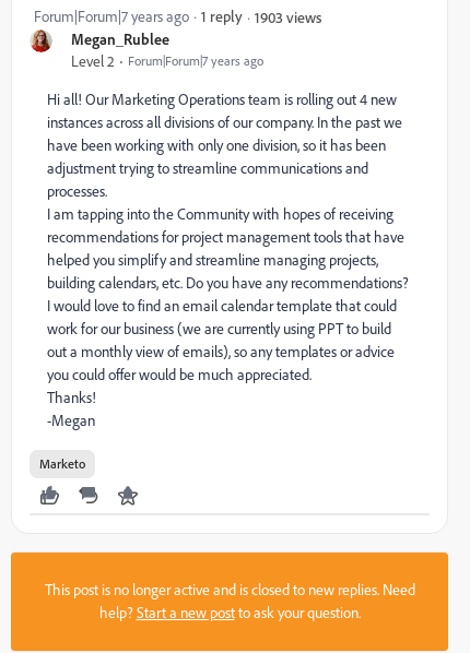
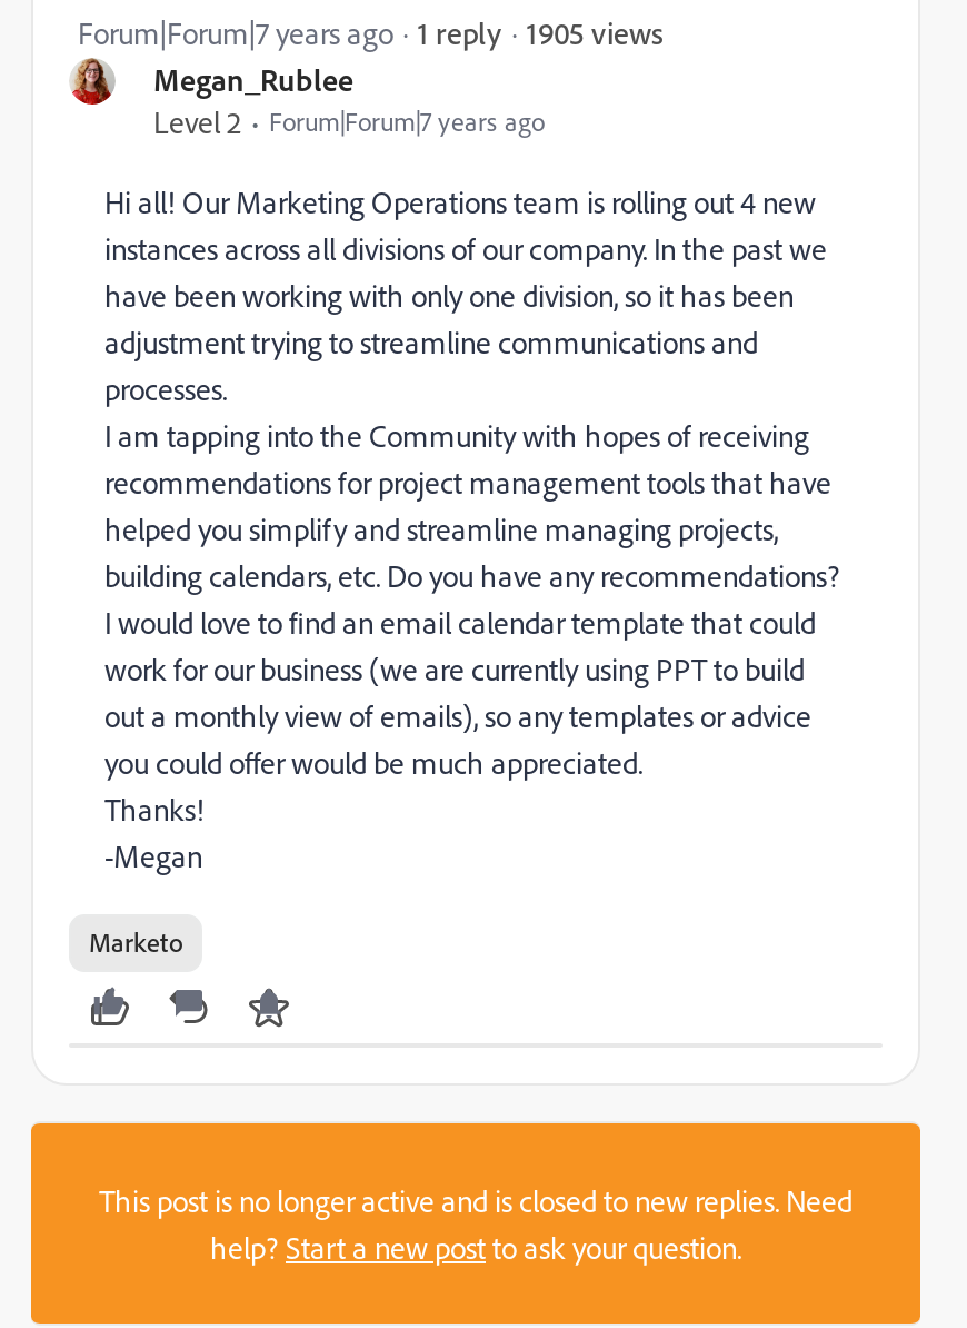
[255,7,321,26] 1903 views -> [527,12,662,50] 1905 views

